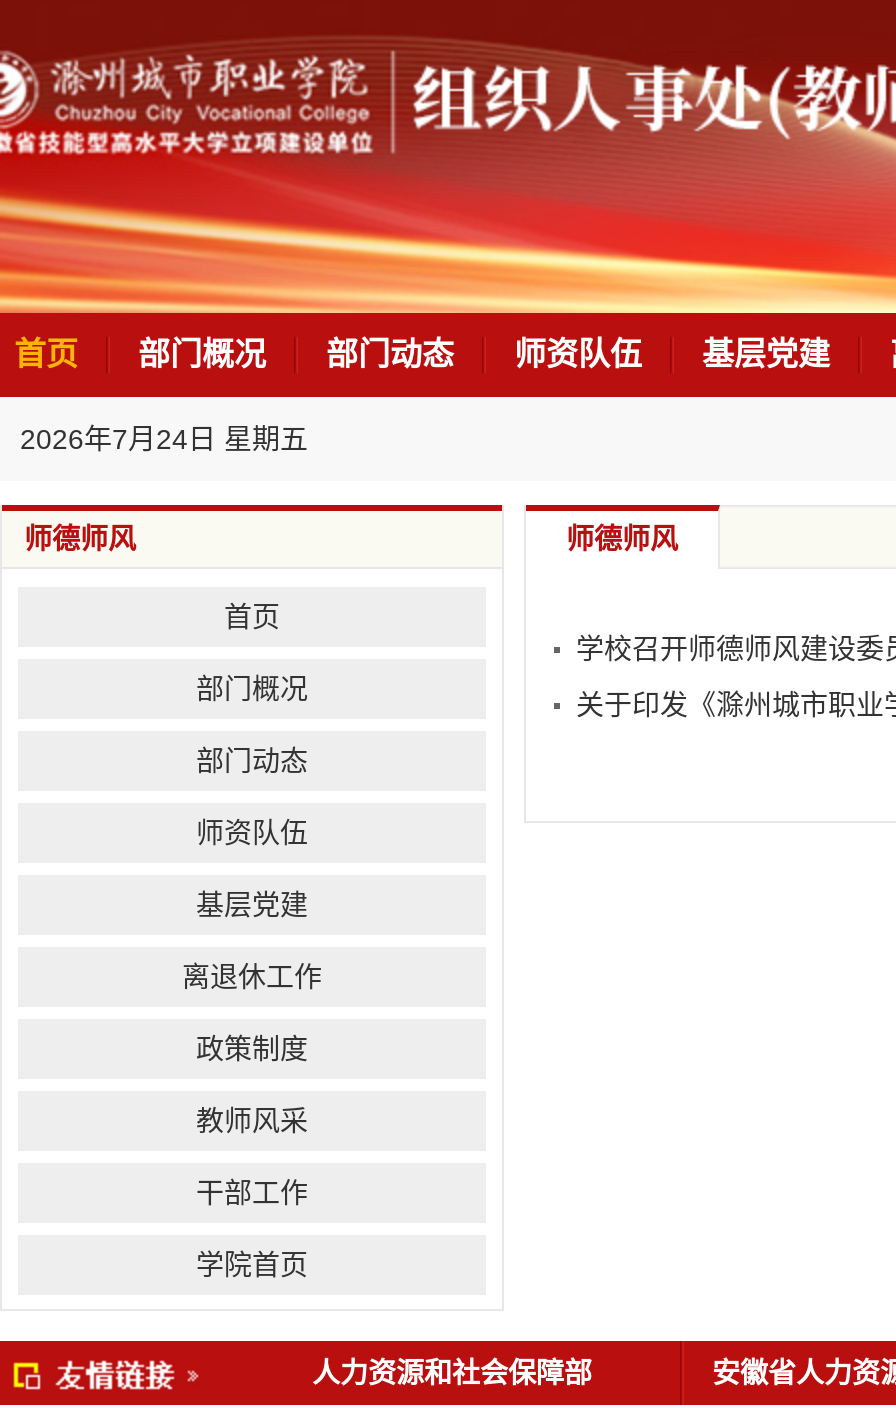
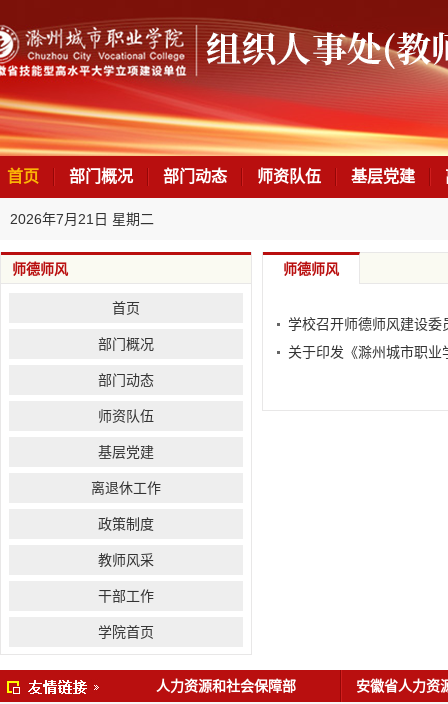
[20,423,308,455] 2026年7月24日 星期五 -> [10,211,154,227] 2026年7月21日 星期二

